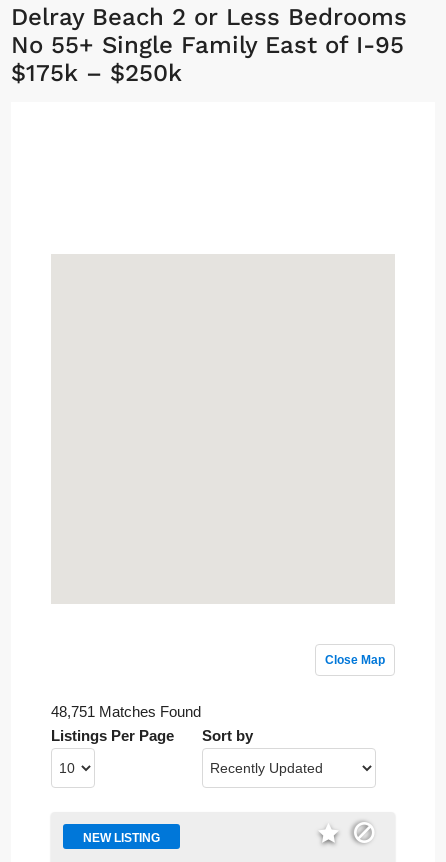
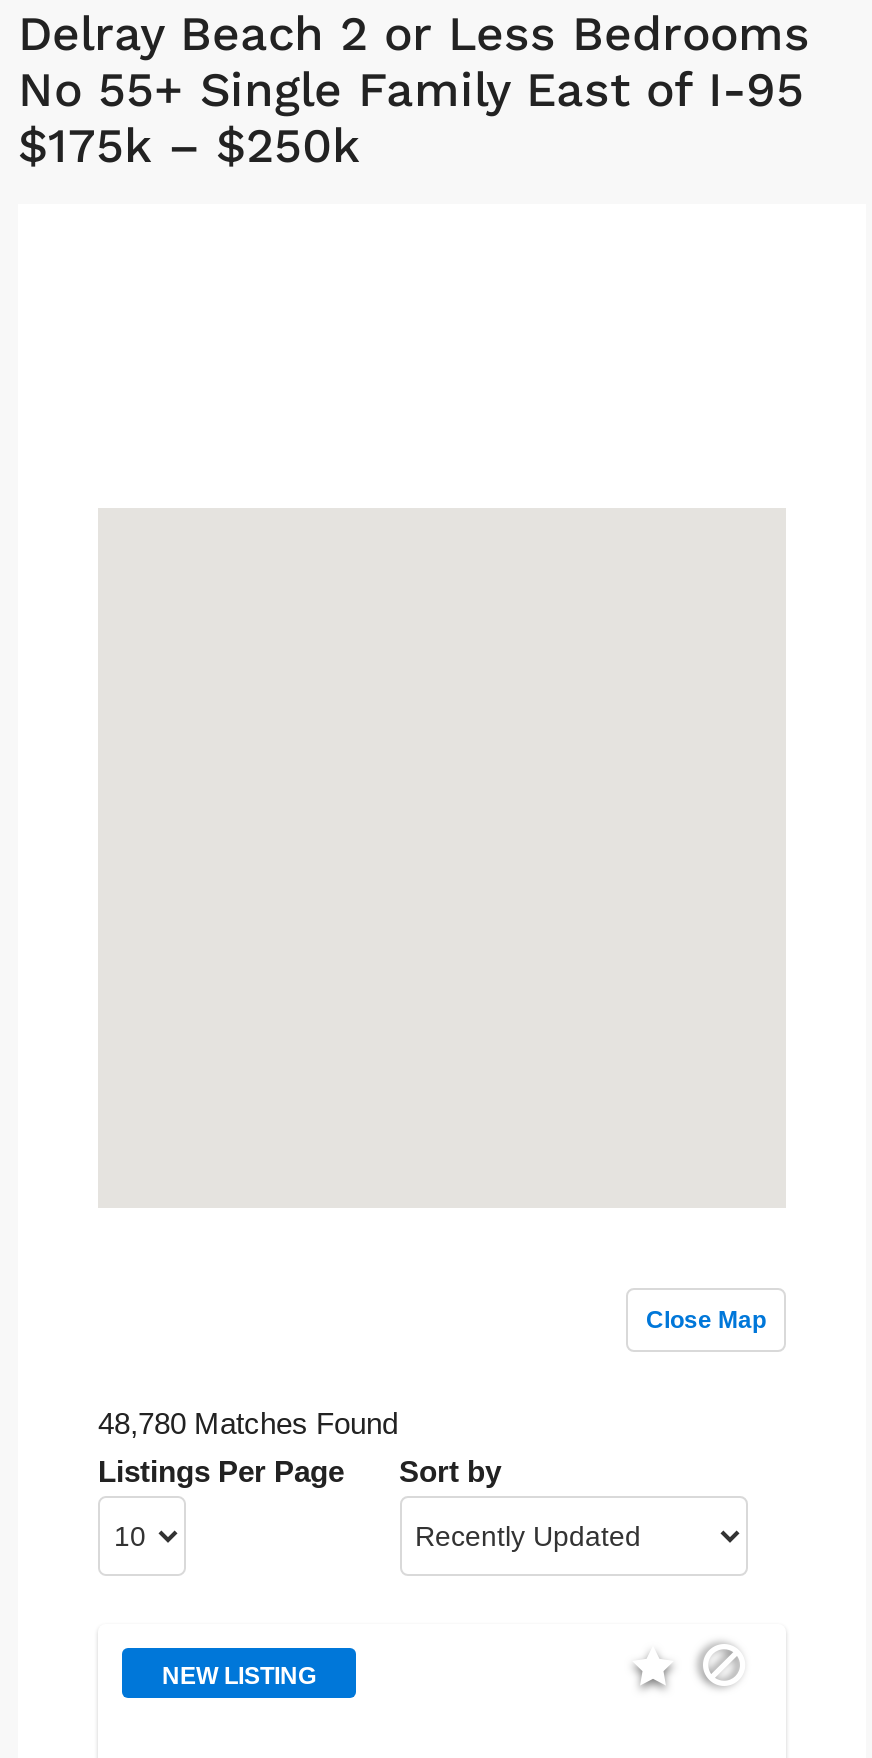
[51,703,201,720] 48,751 Matches Found -> [98,1406,398,1440] 48,780 Matches Found

